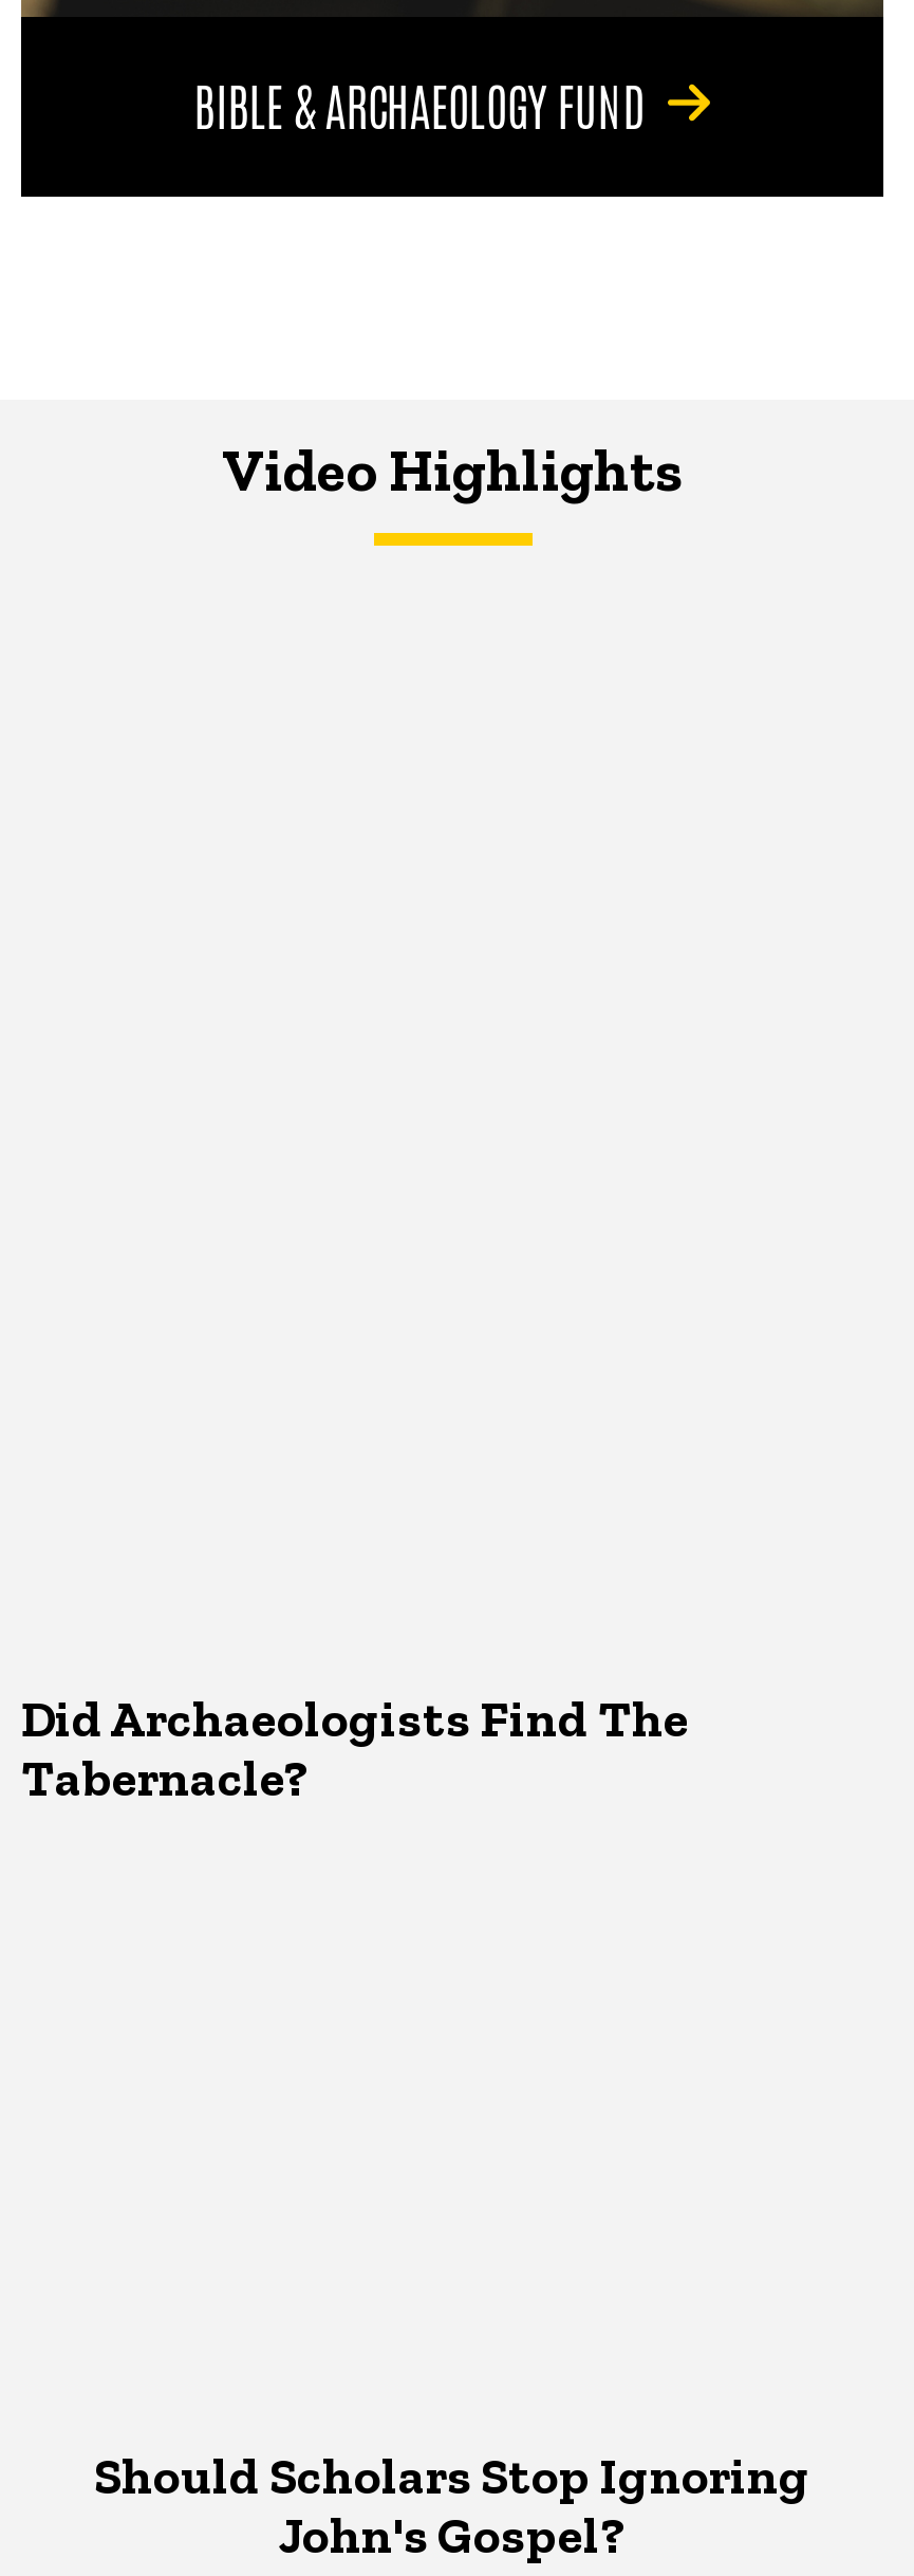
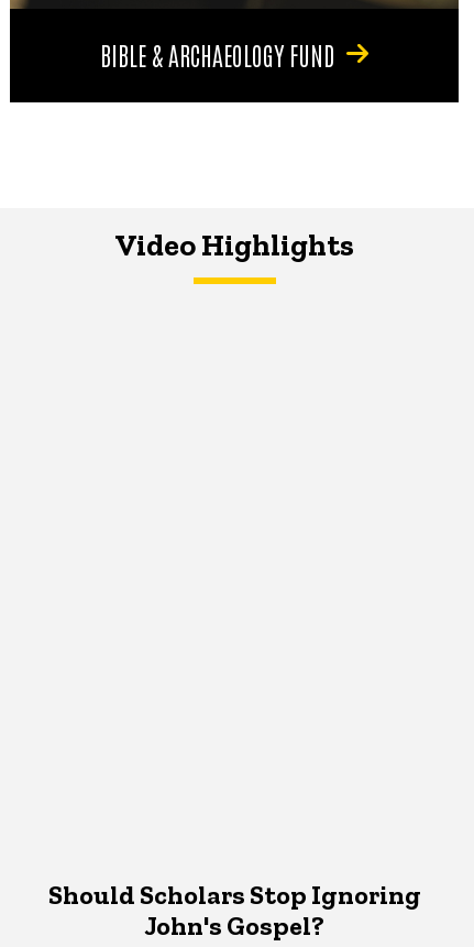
[21,1688,689,1808] Did Archaeologists Find The | Tabernacle? -> none

